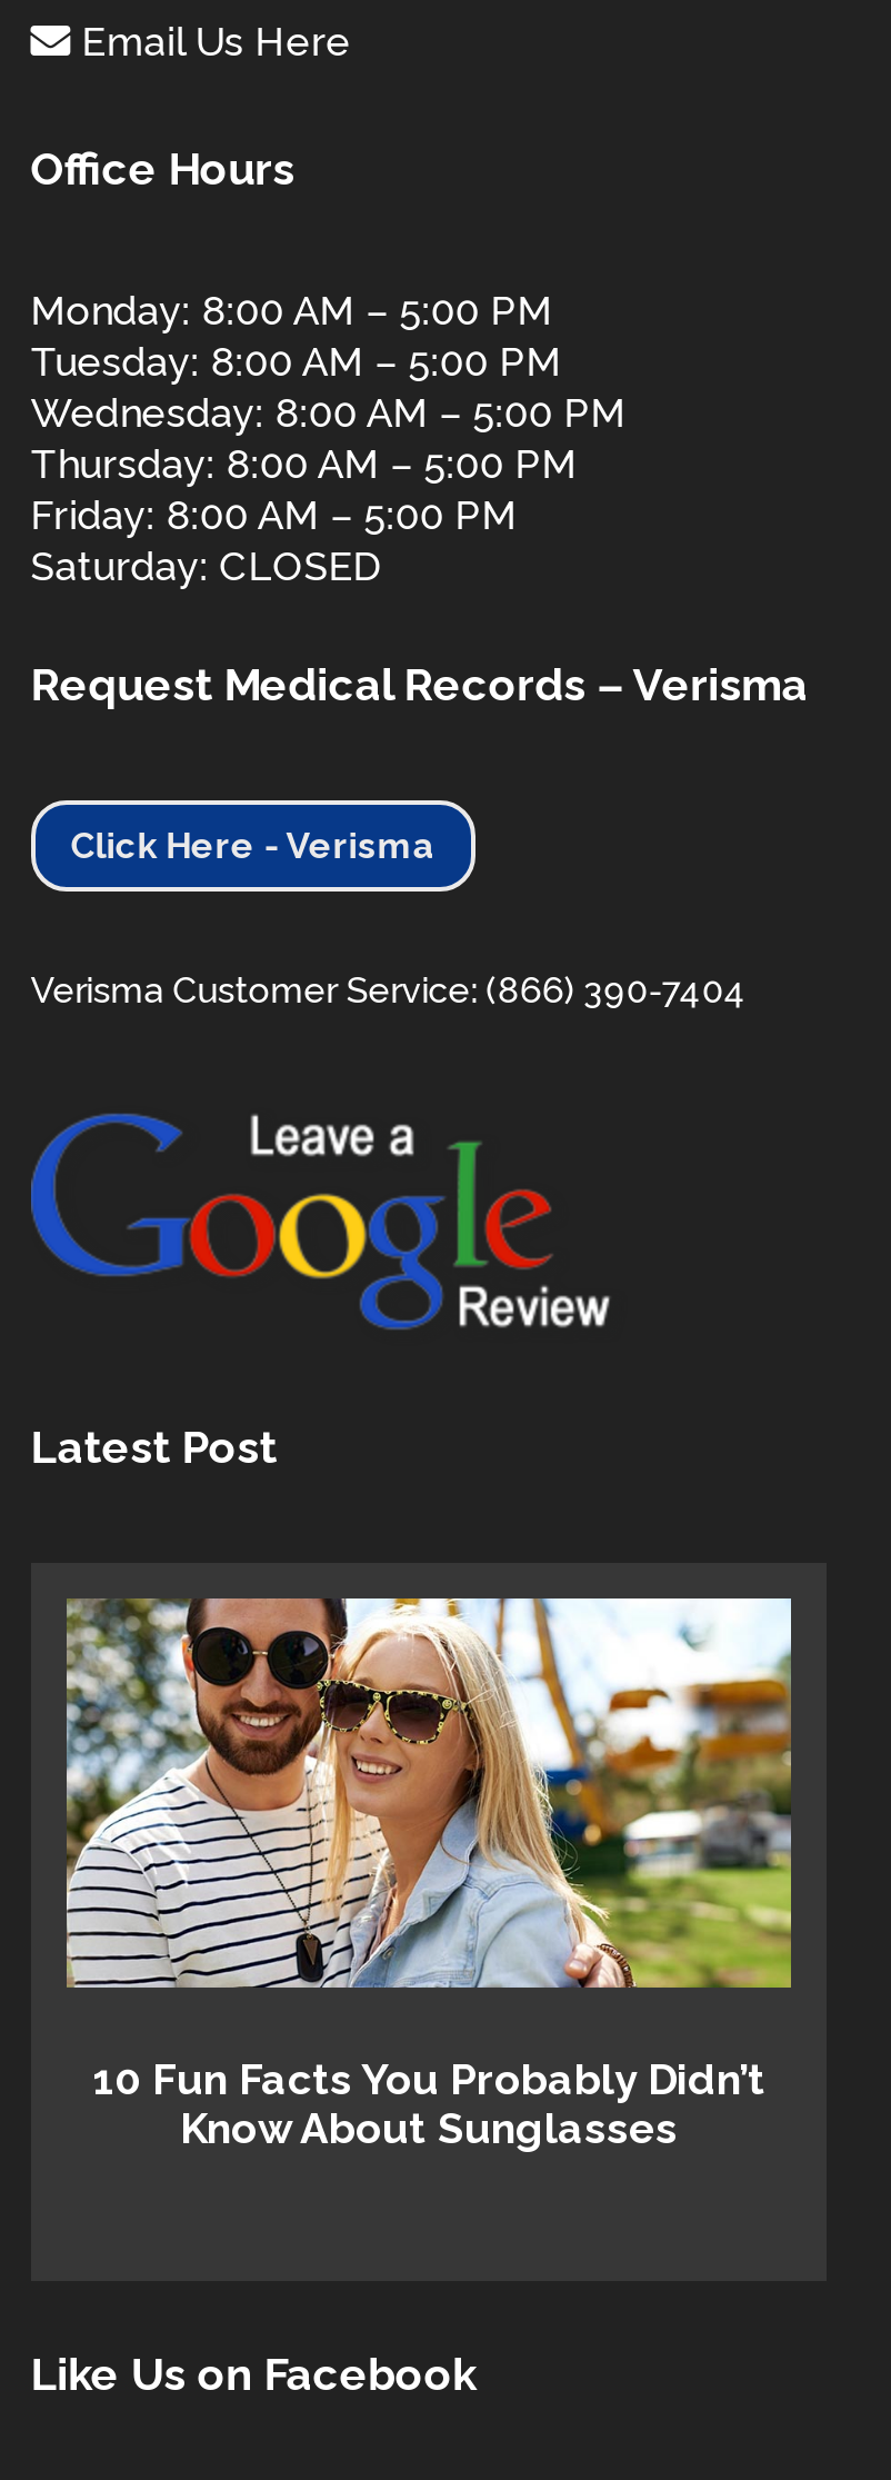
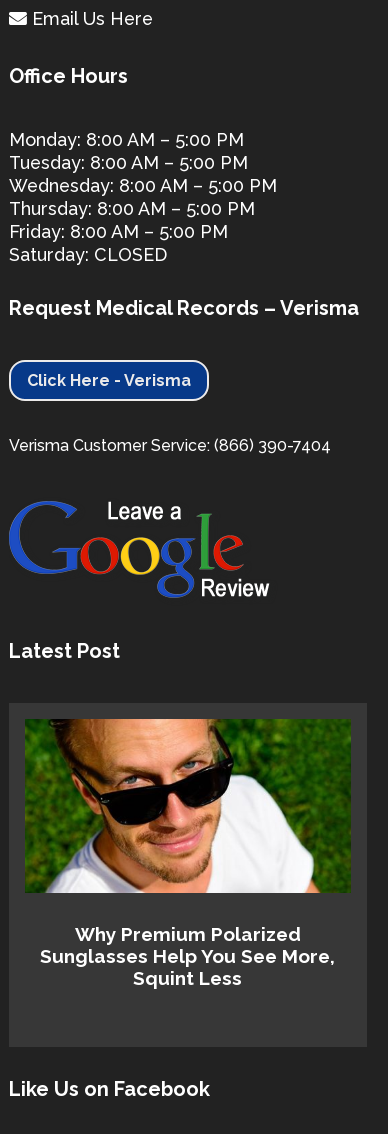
[64,1596,793,2151] [image] | 10 Fun Facts You Probably Didn’t | Know About Sunglasses -> [25,718,351,989] [image] | Why Premium Polarized | Sunglasses Help You See More, | Squint Less

